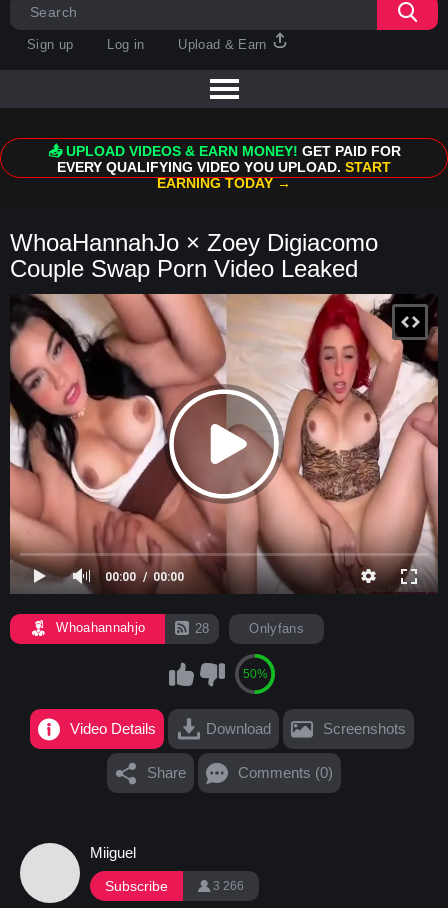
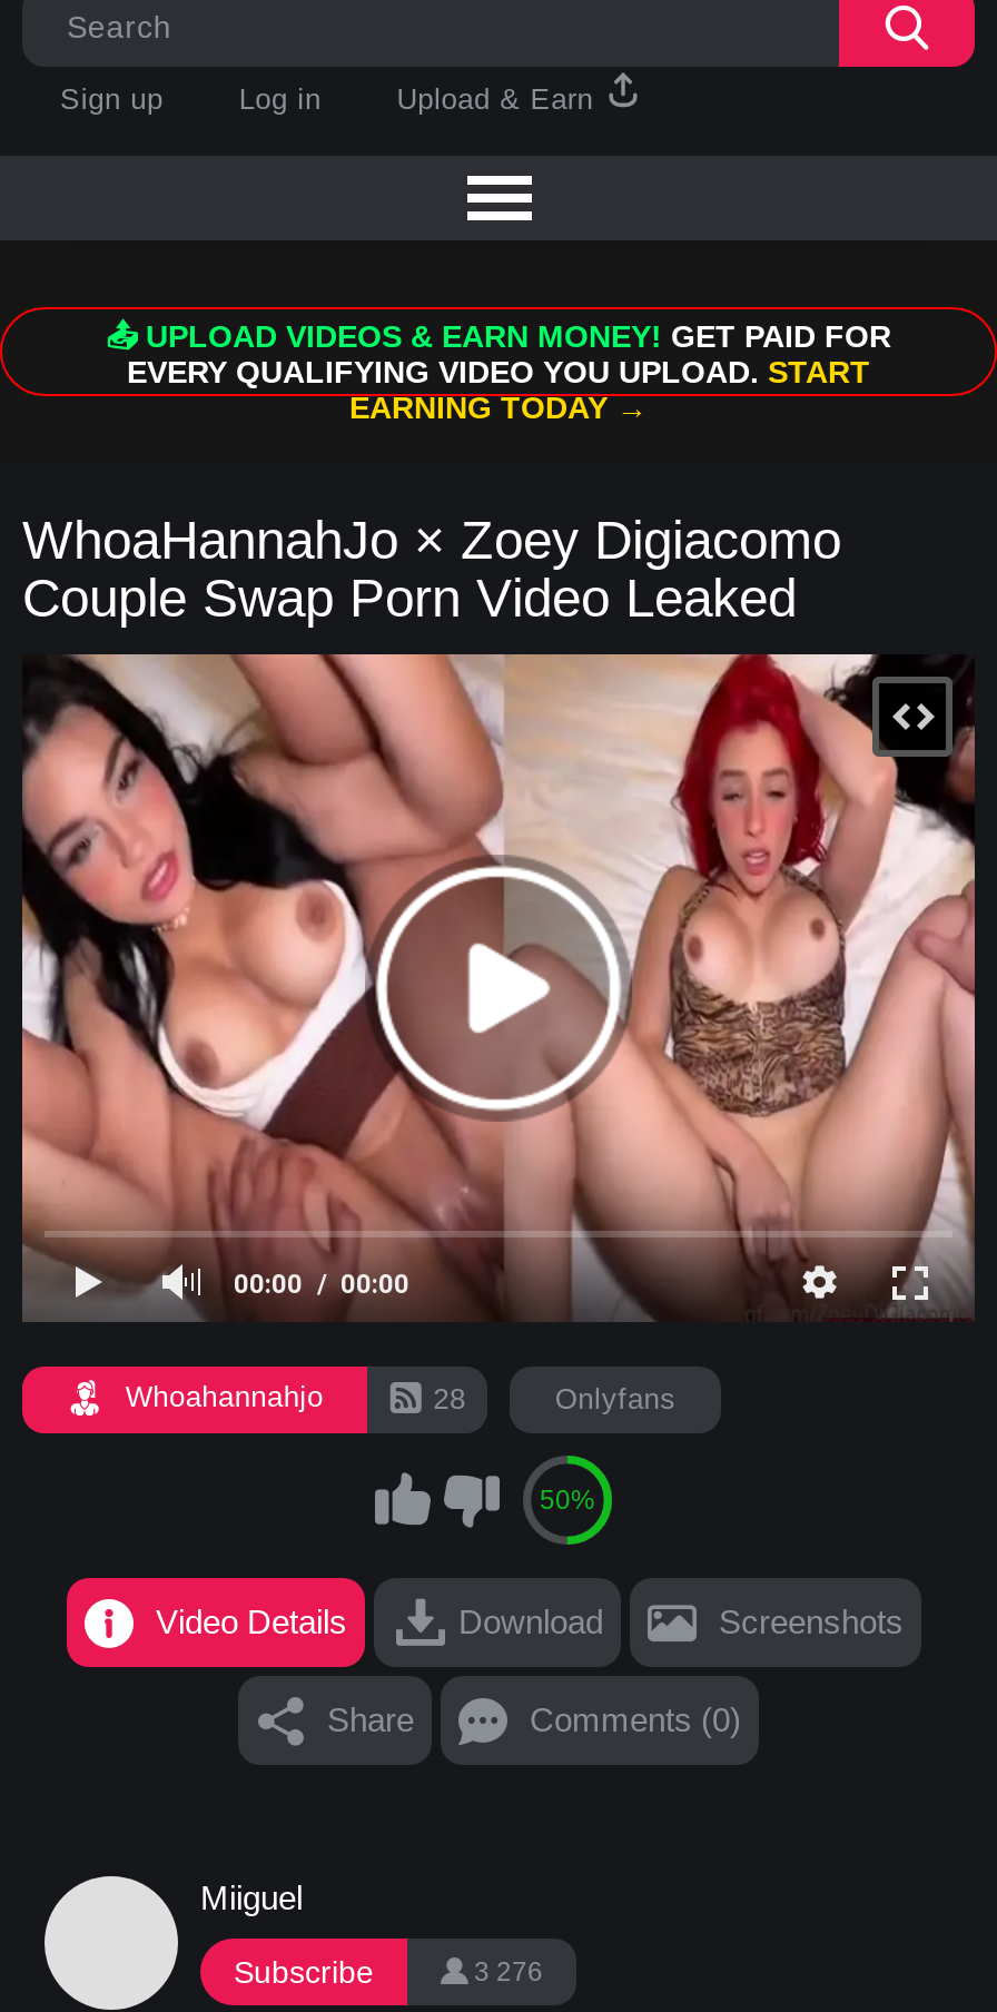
[213,879,244,893] 3 266 -> [474,1957,543,1988] 3 276

